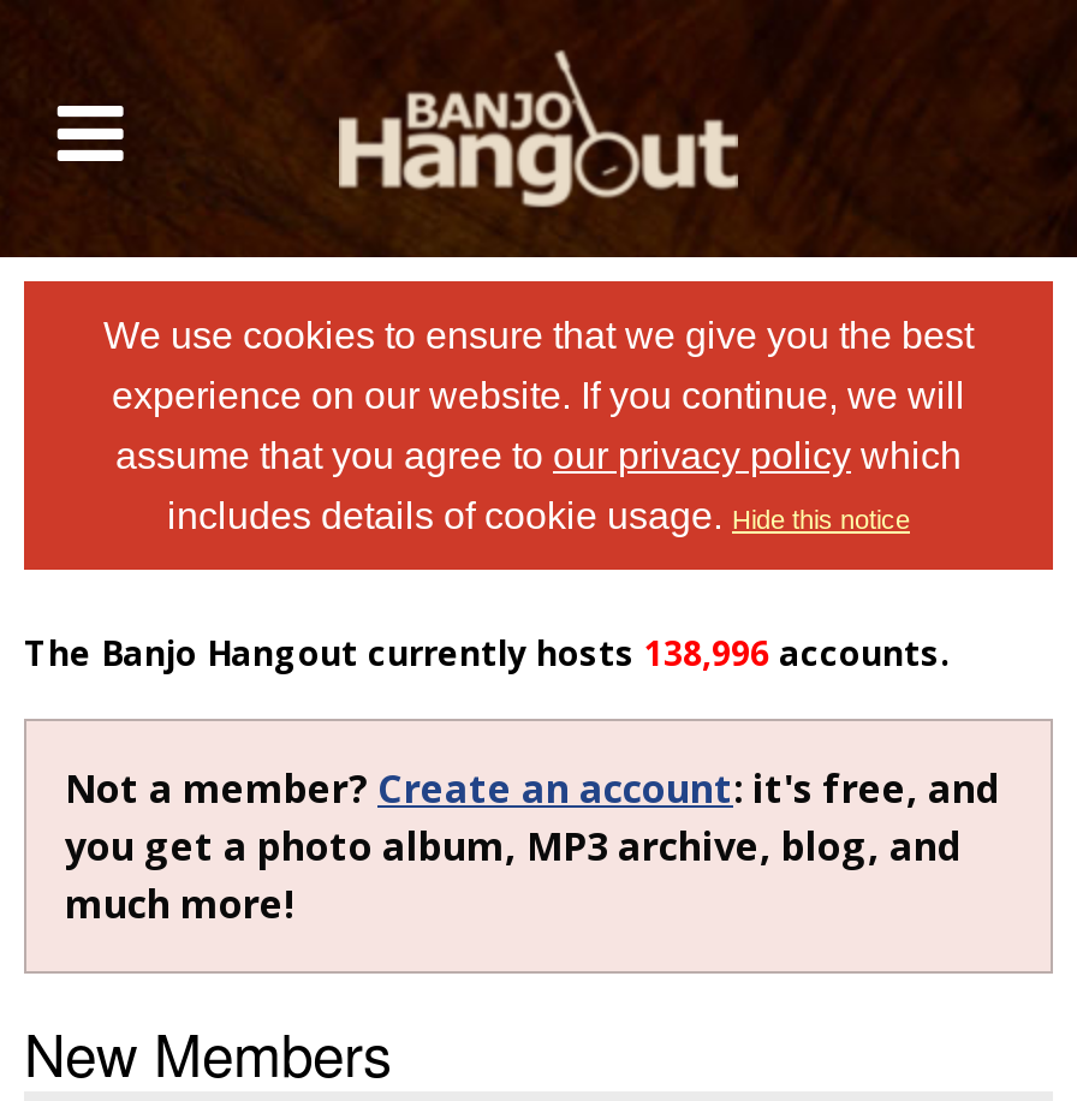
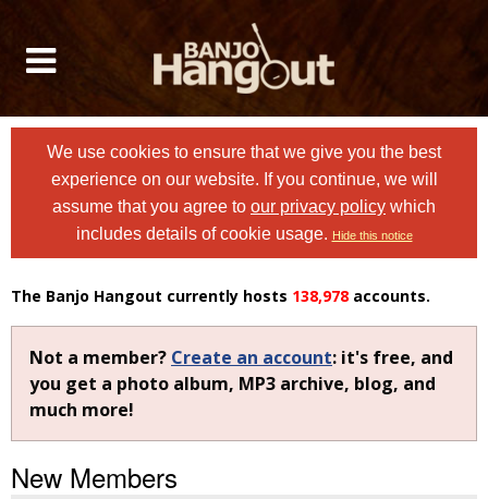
[24,630,950,676] The Banjo Hangout currently hosts 138,996 accounts. -> [11,285,430,306] The Banjo Hangout currently hosts 138,978 accounts.

